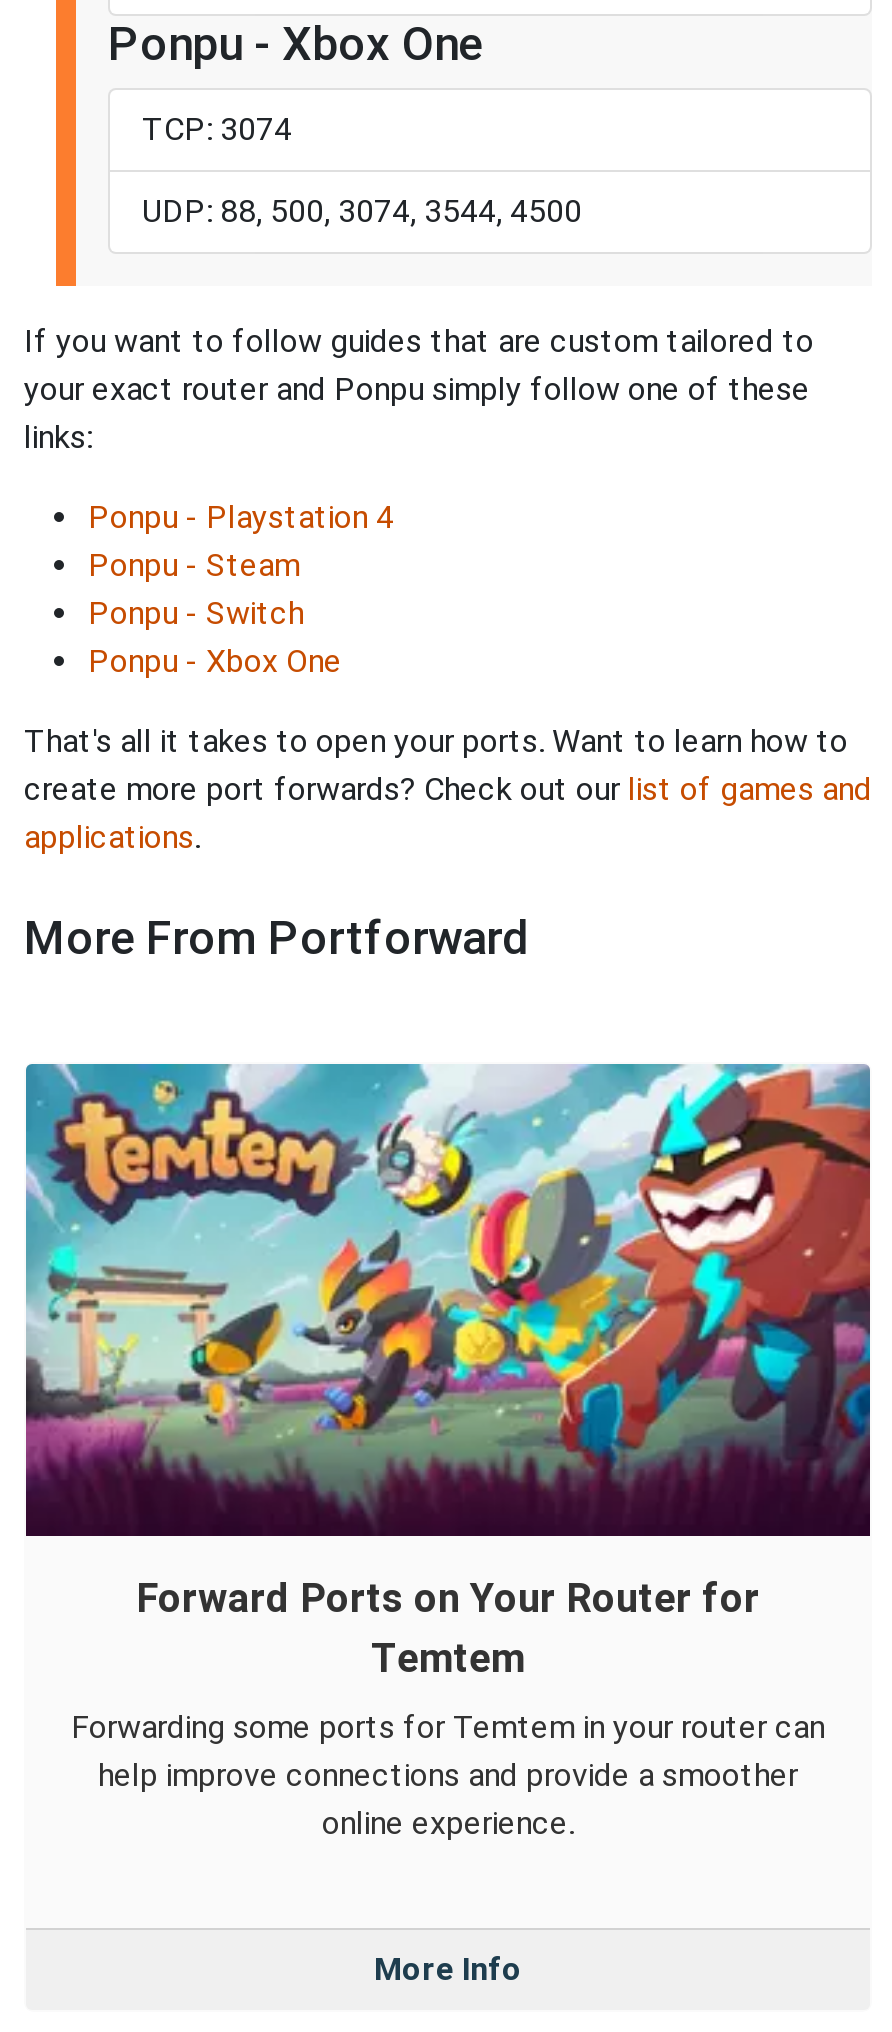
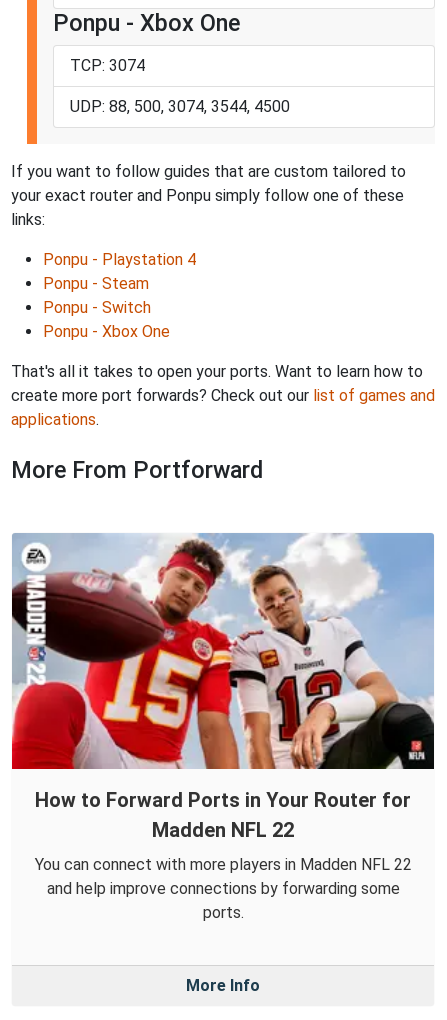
[24,1062,872,1682] [image] | Forward Ports on Your Router for | Temtem -> [11,533,435,842] [image] | How to Forward Ports in Your Router for | Madden NFL 22
[71,1708,825,1842] Forwarding some ports for Temtem in your router can | help improve connections and provide a smoother | online experience. -> [34,855,411,922] You can connect with more players in Madden NFL 22 | and help improve connections by forwarding some | ports.

